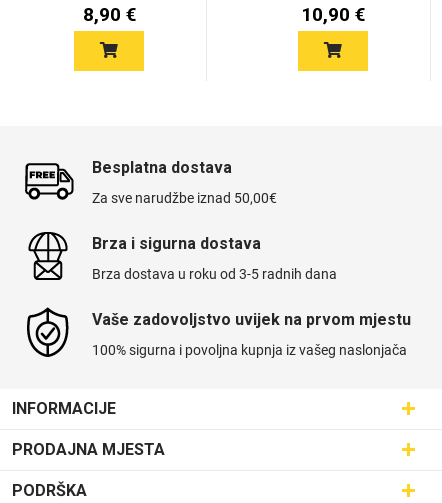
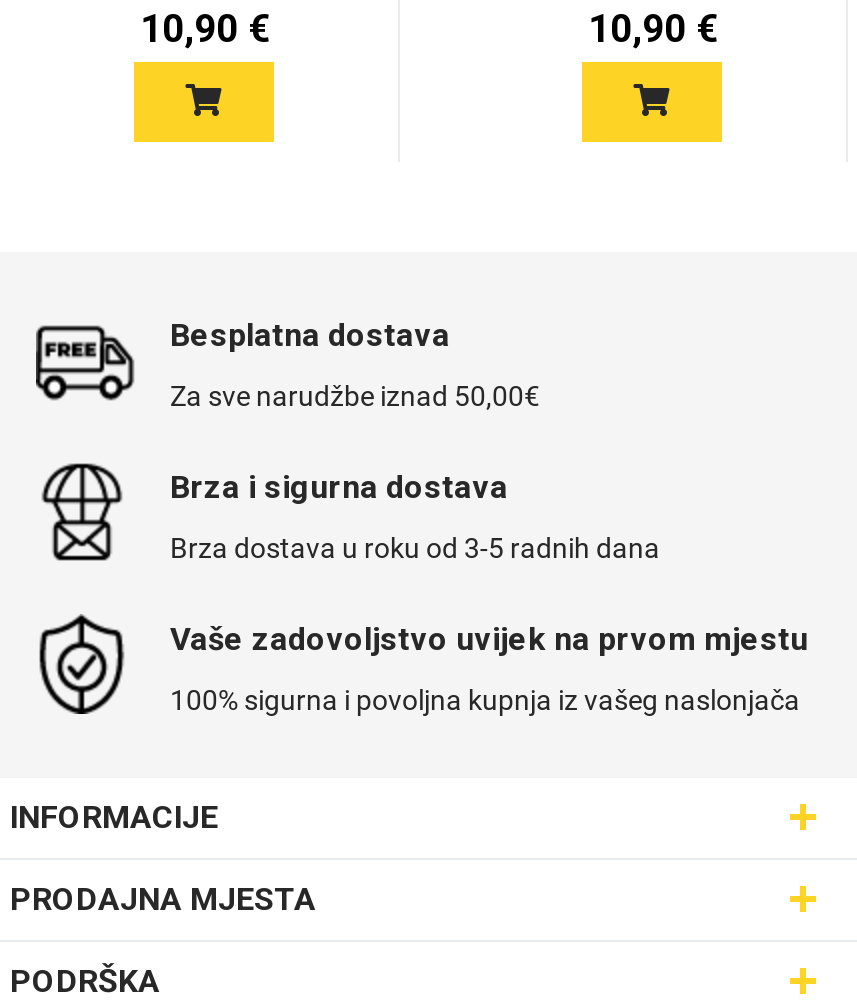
[82,3,135,26] 8,90 € -> [140,6,268,52] 10,90 €

